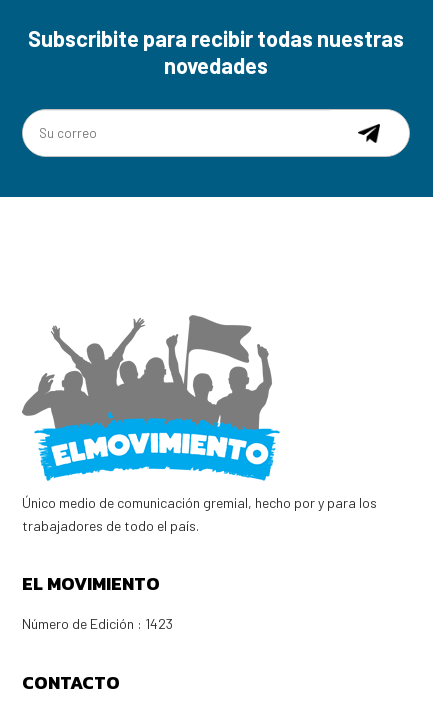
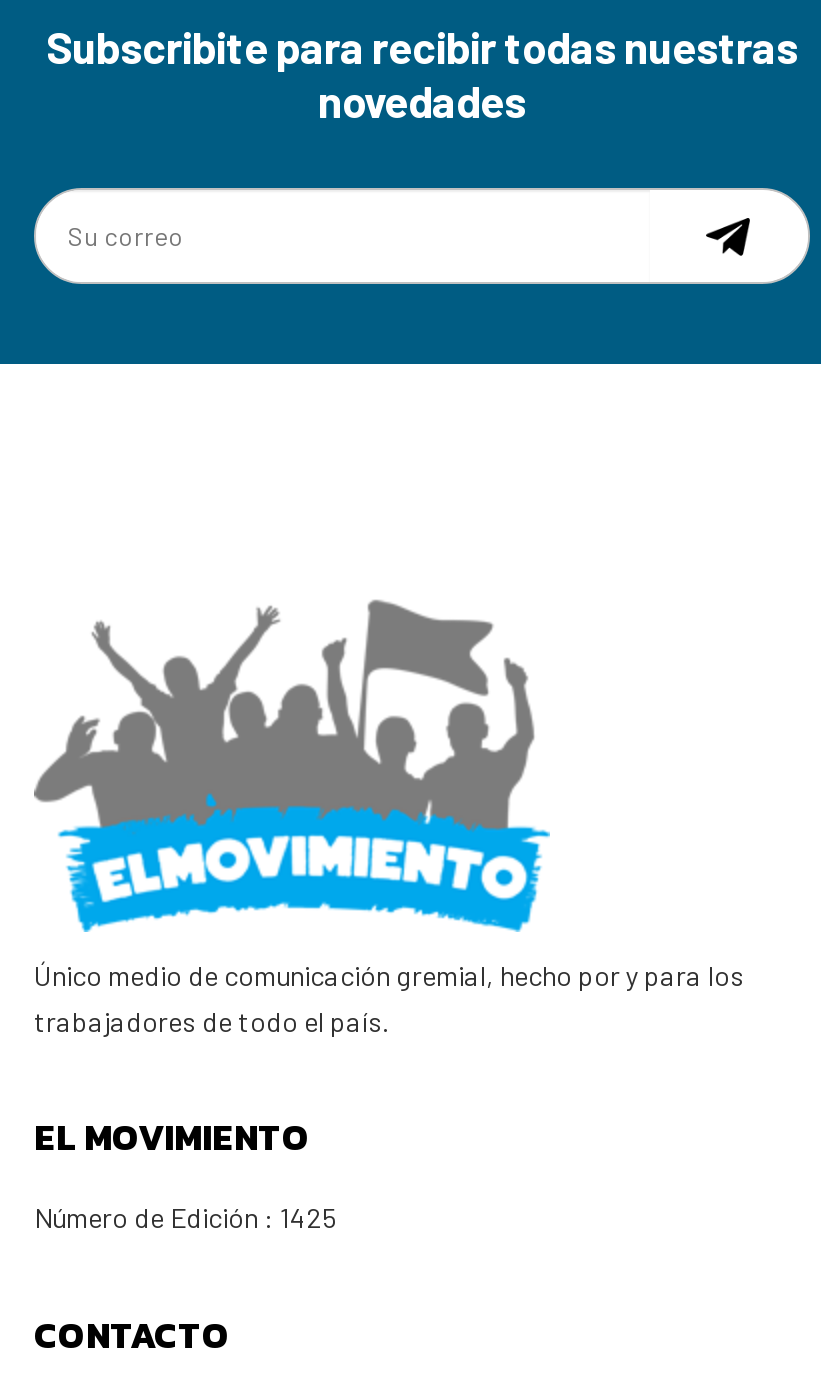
[22,615,173,632] Número de Edición : 1423 -> [34,1200,338,1234] Número de Edición : 1425

